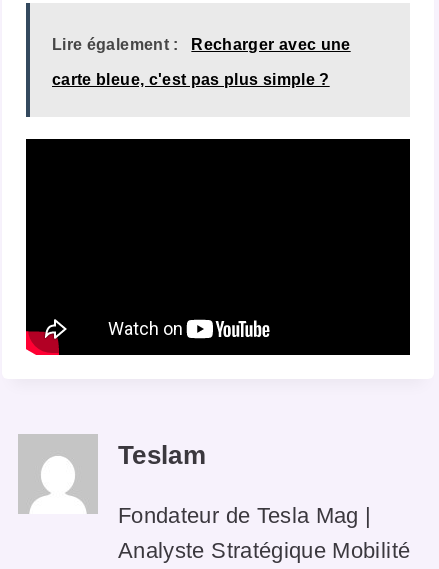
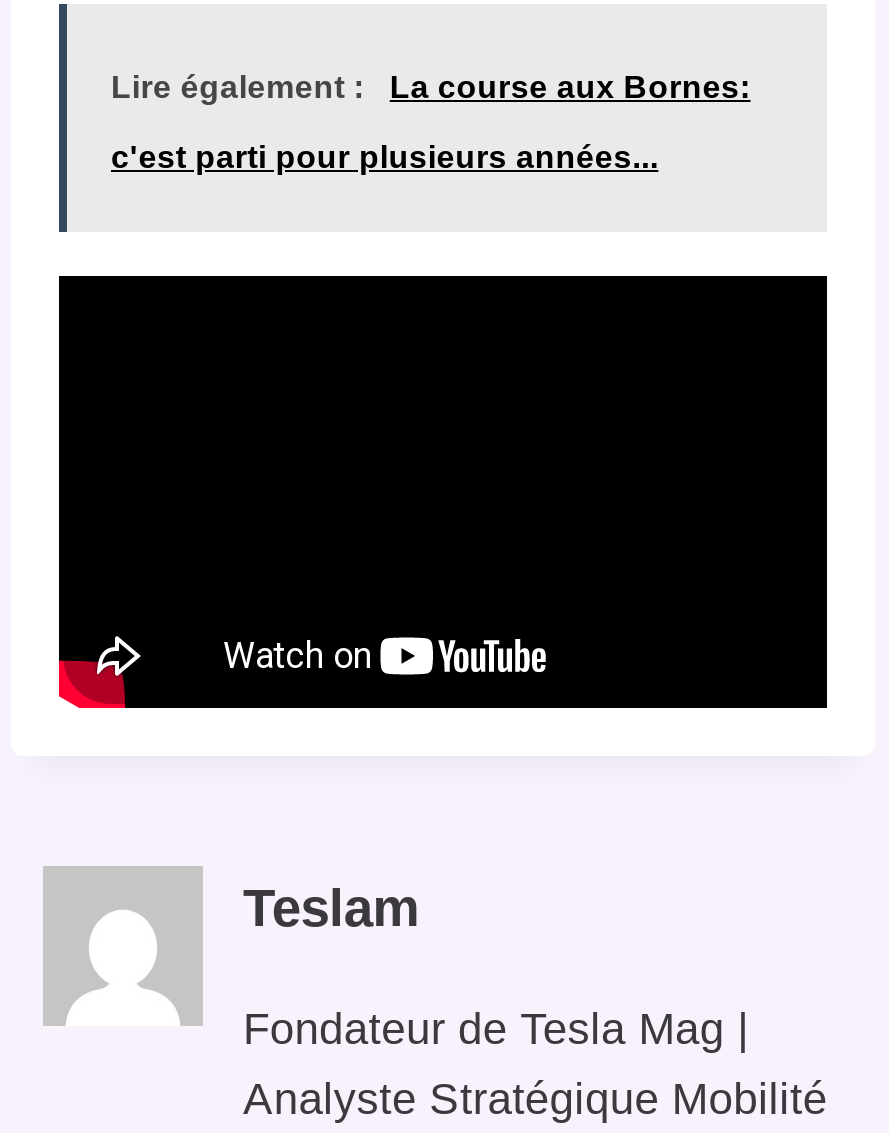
[191,36,351,53] Recharger avec une -> [390,70,751,104] La course aux Bornes:
[52,71,330,88] carte bleue, c'est pas plus simple ? -> [111,140,658,174] c'est parti pour plusieurs années...

